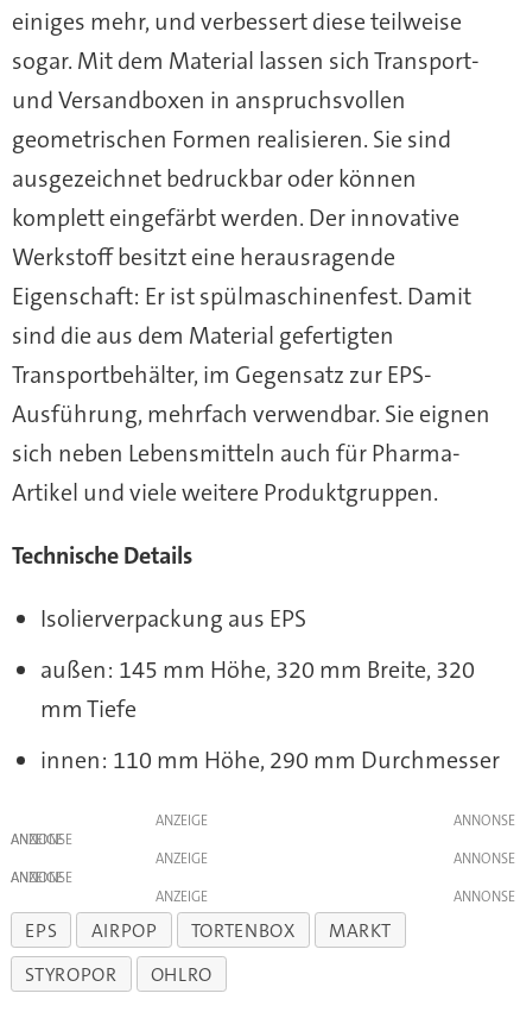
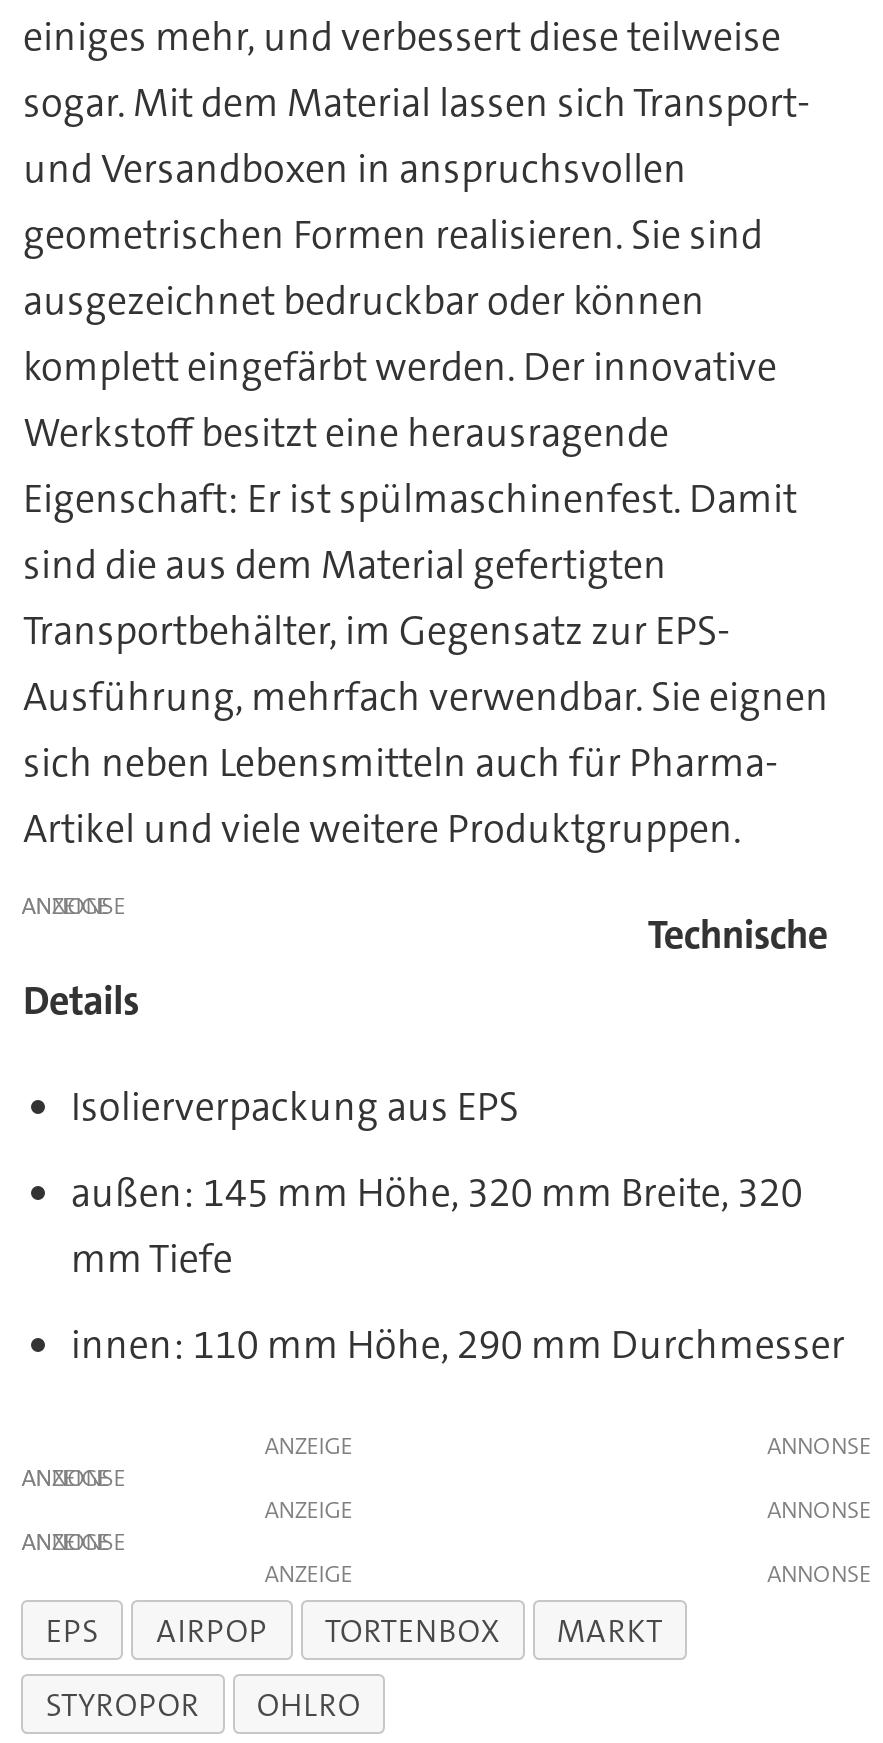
[12,540,192,571] Technische Details -> [21,890,828,1026] ANZEIGE | Technische | Details

